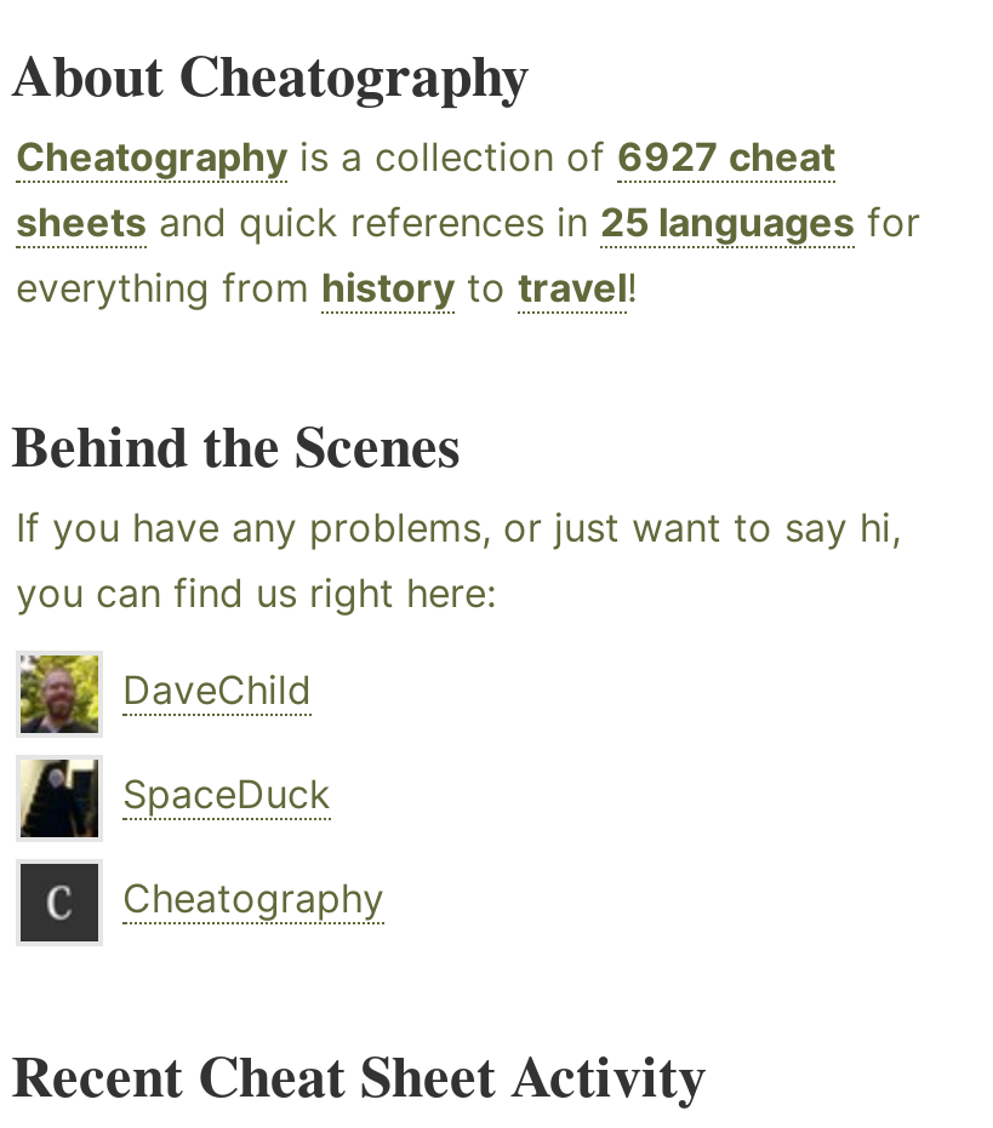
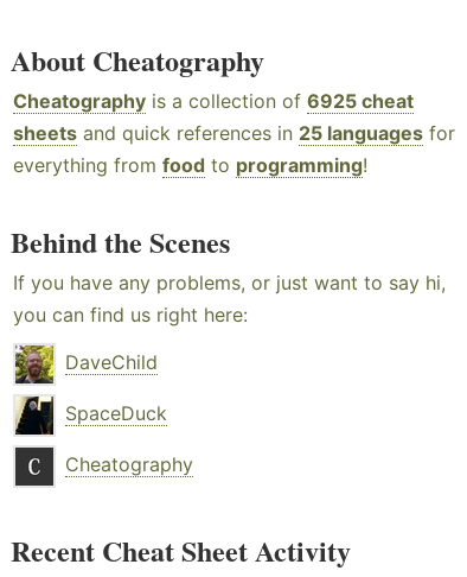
[16,132,835,181] Cheatography is a collection of 6927 cheat -> [13,89,414,113] Cheatography is a collection of 6925 cheat
[16,263,637,312] everything from history to travel! -> [13,153,367,177] everything from food to programming!

